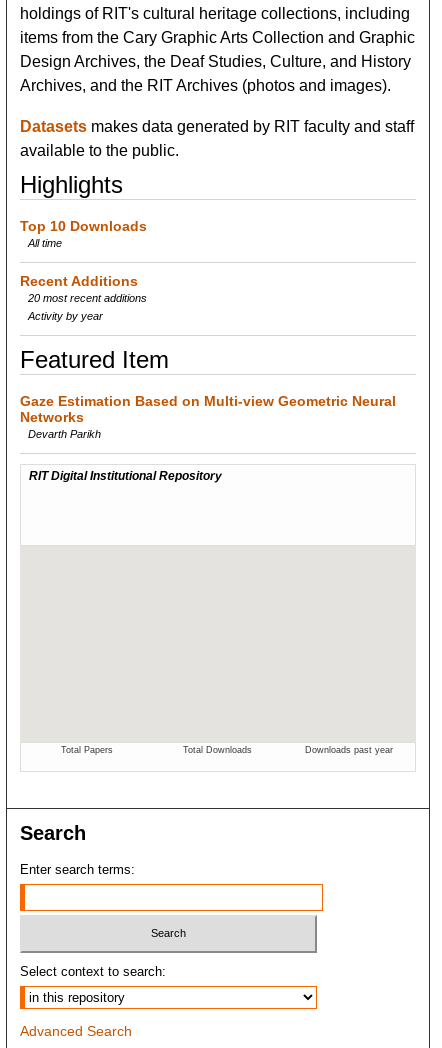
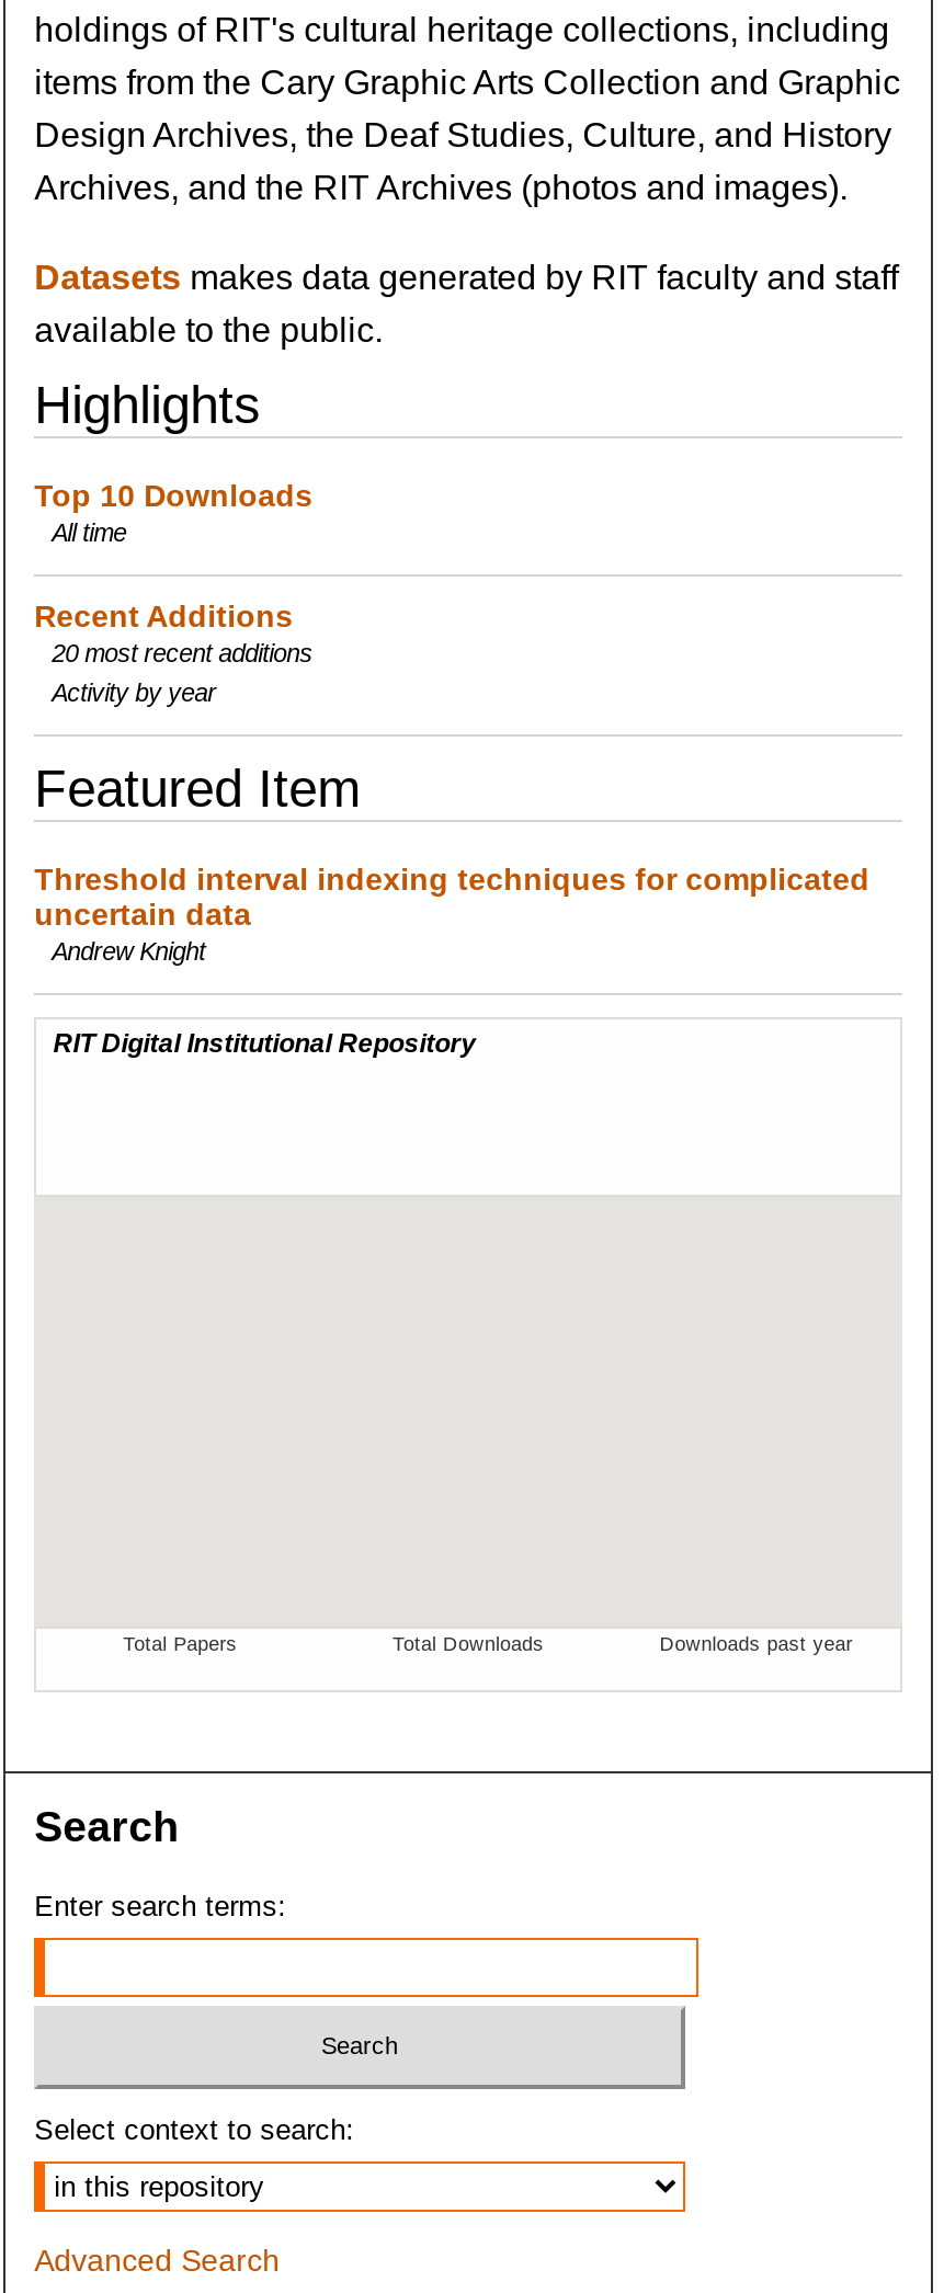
[20,393,396,440] Gaze Estimation Based on Multi-view Geometric Neural | Networks | Devarth Parikh -> [34,861,870,964] Threshold interval indexing techniques for complicated | uncertain data | Andrew Knight

